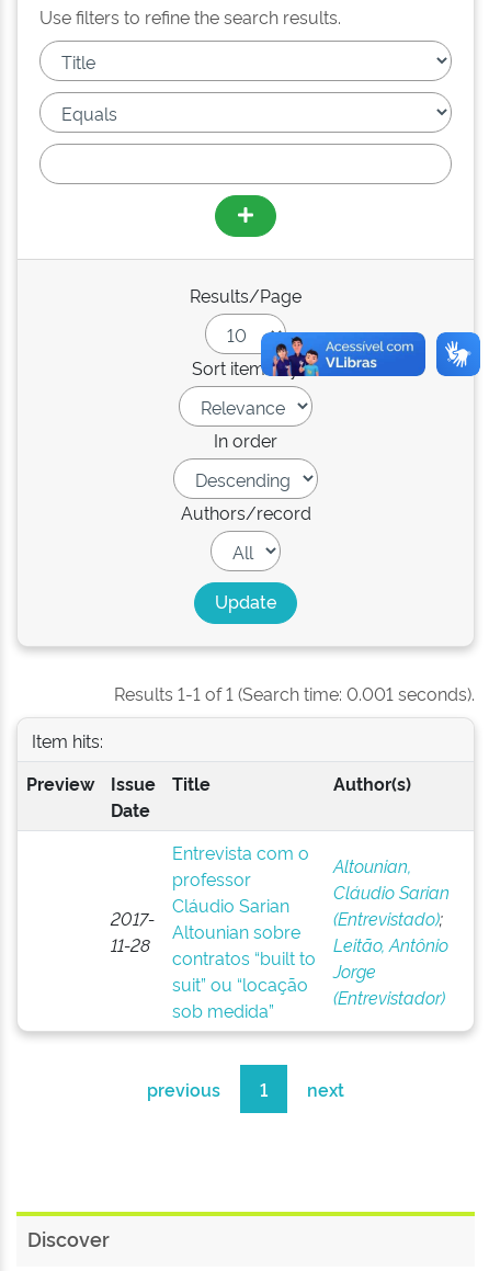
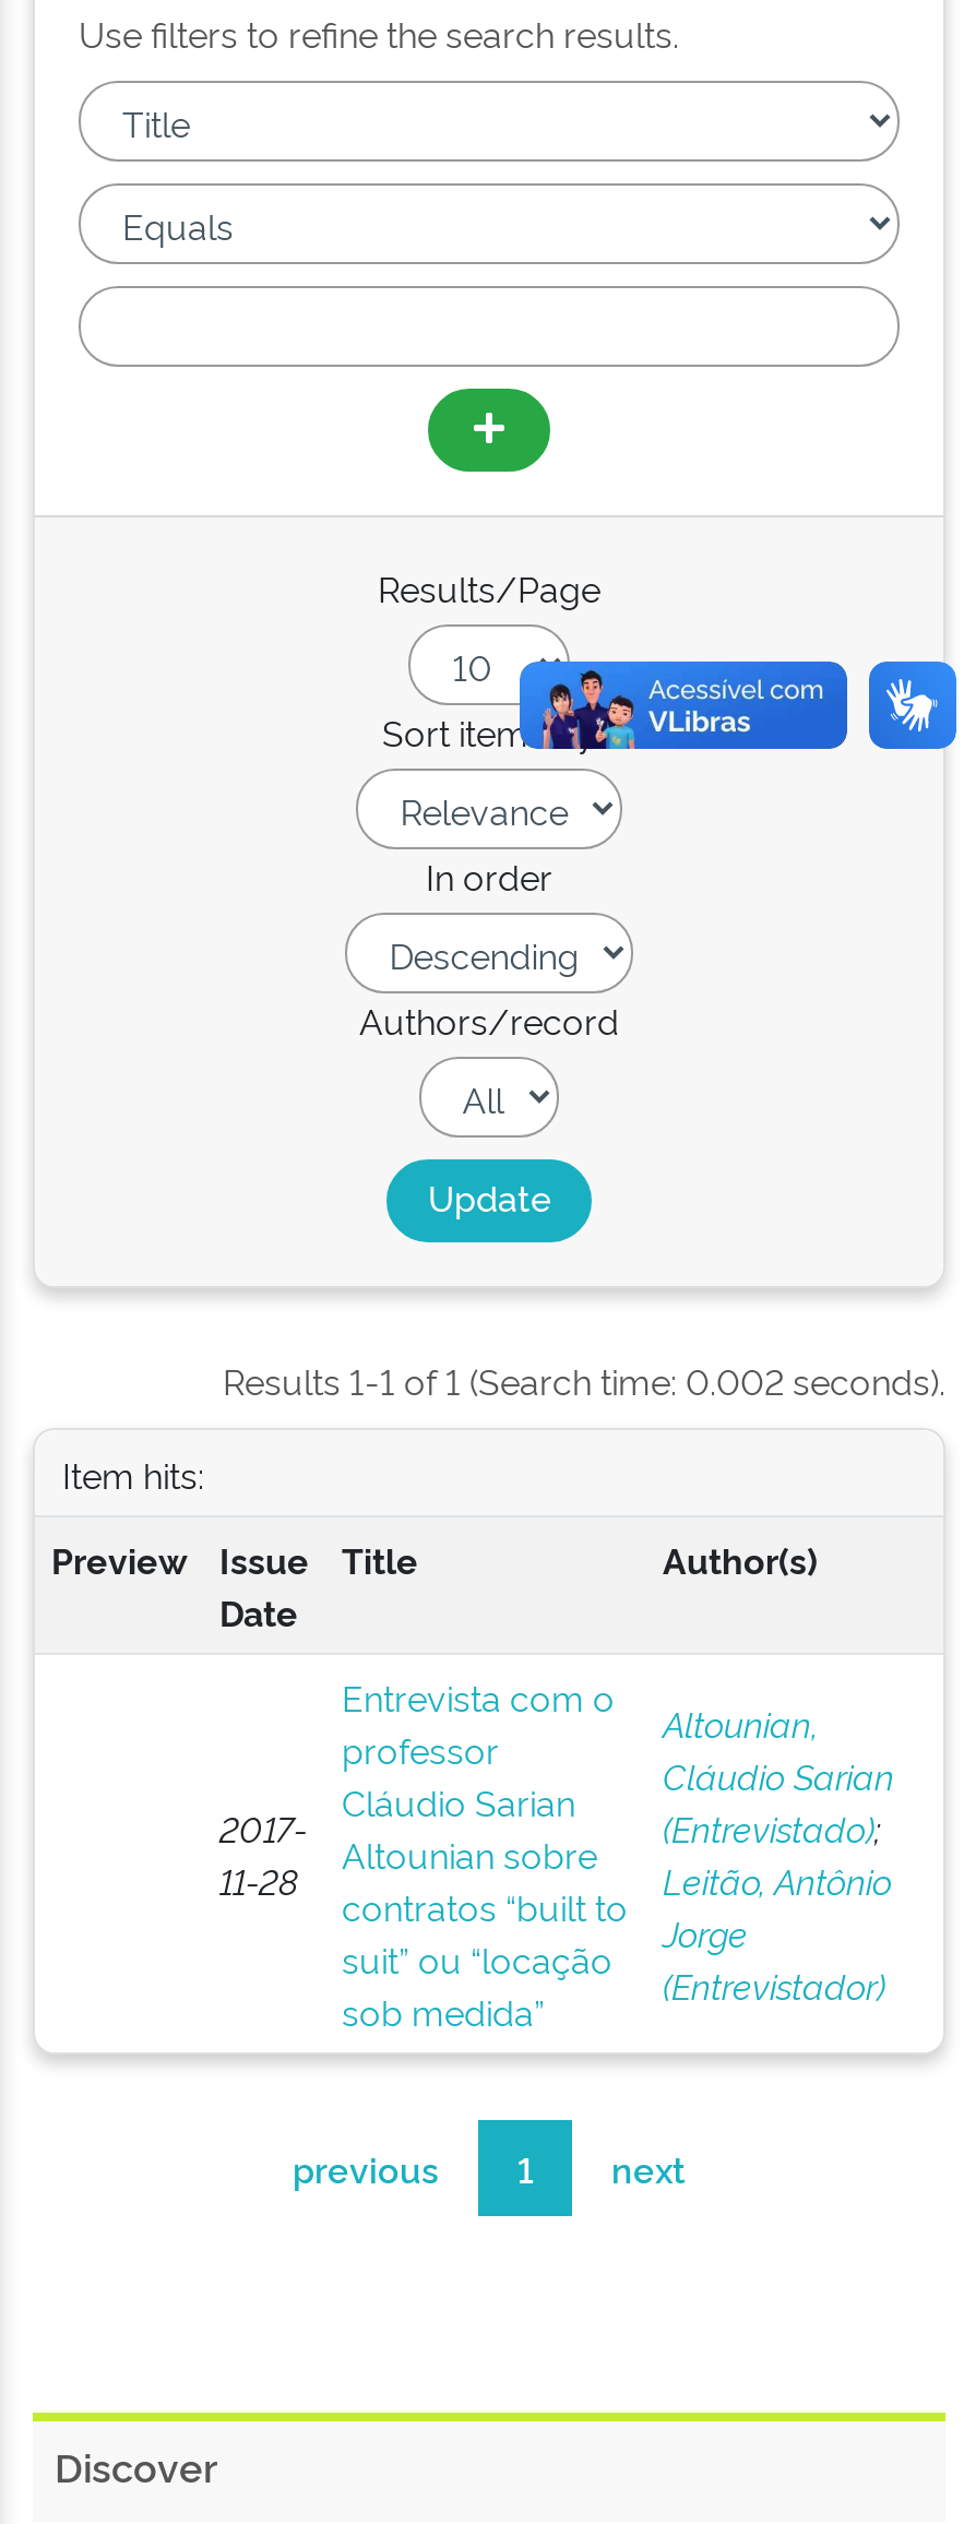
[114,681,475,705] Results 1-1 of 1 (Search time: 0.001 seconds). -> [223,1356,945,1404] Results 1-1 of 1 (Search time: 0.002 seconds).

